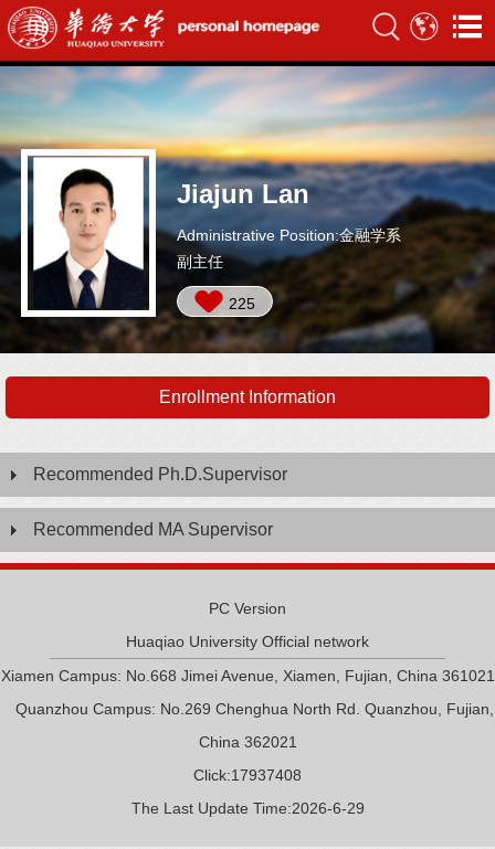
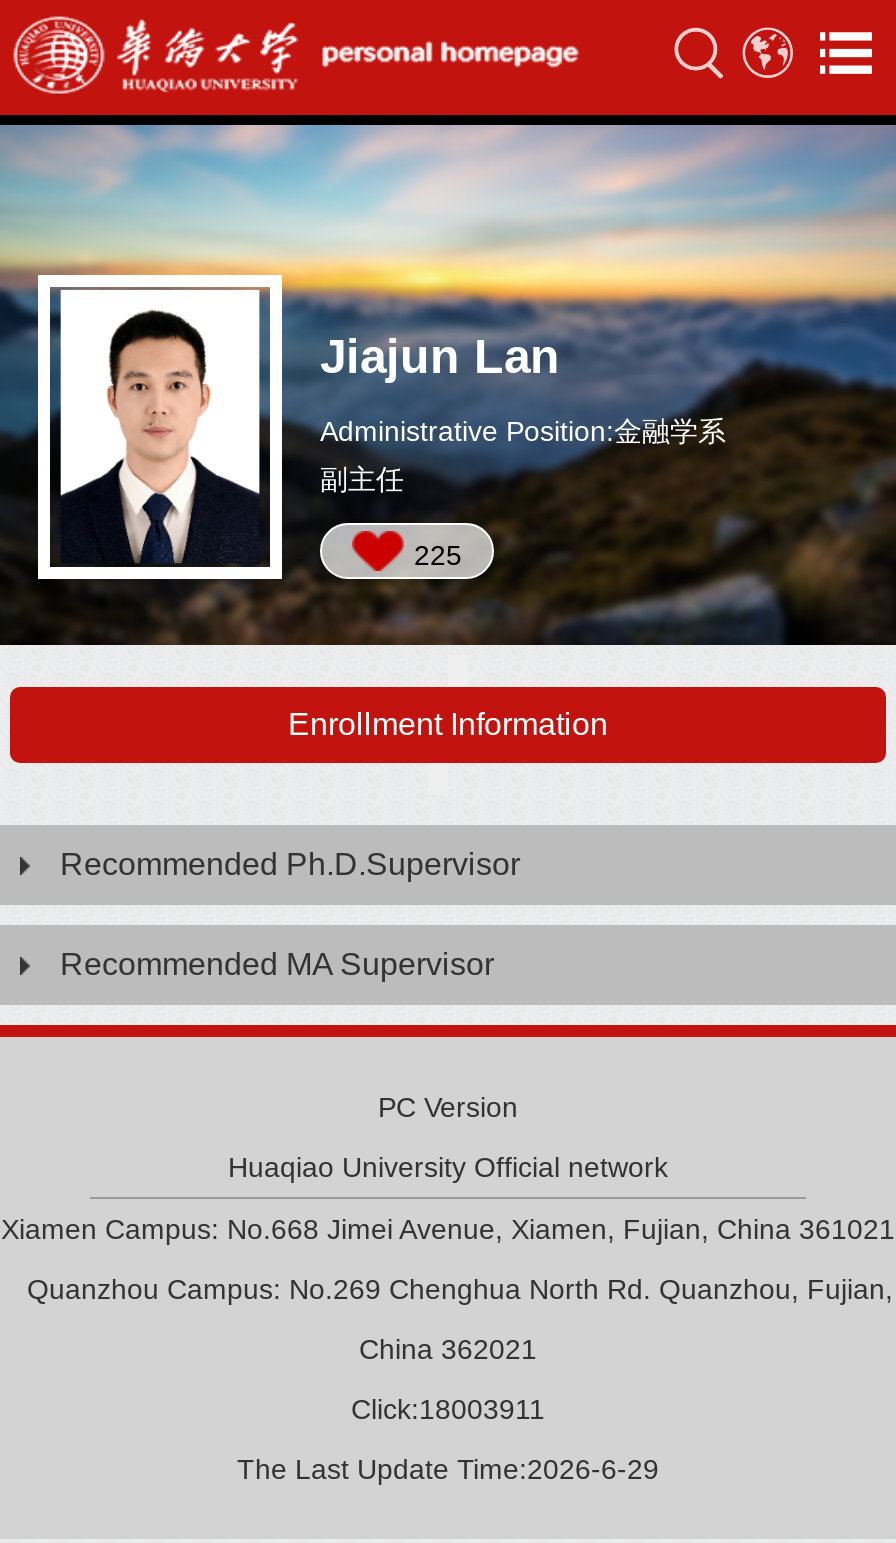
[193,766,302,784] Click:17937408 -> [351,1393,545,1425] Click:18003911

